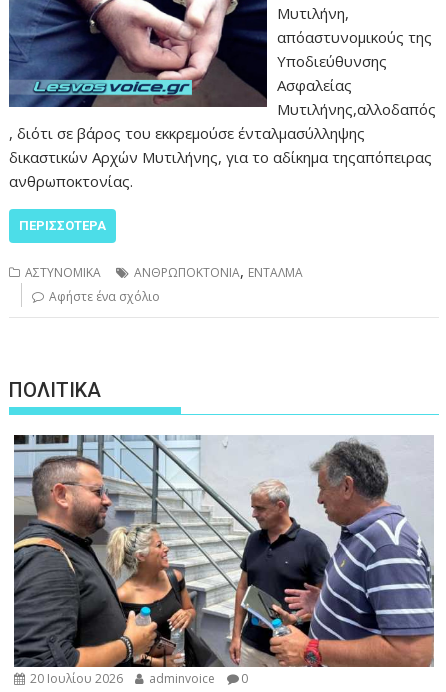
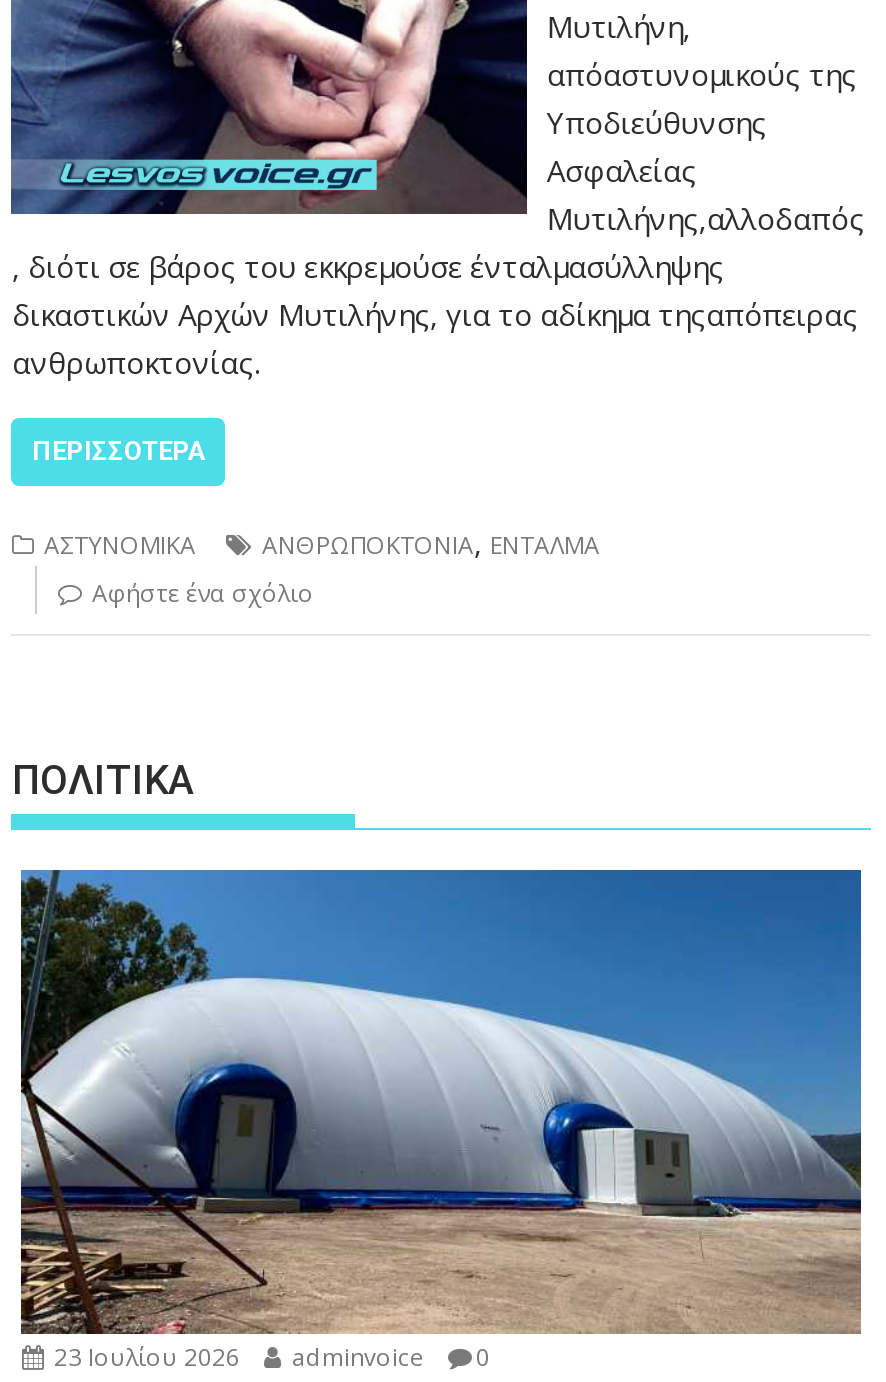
[13,434,434,687] [image] | 20 Ιουλίου 2026 adminvoice 0 -> [19,868,863,1374] [image] | 23 Ιουλίου 2026 adminvoice 0

